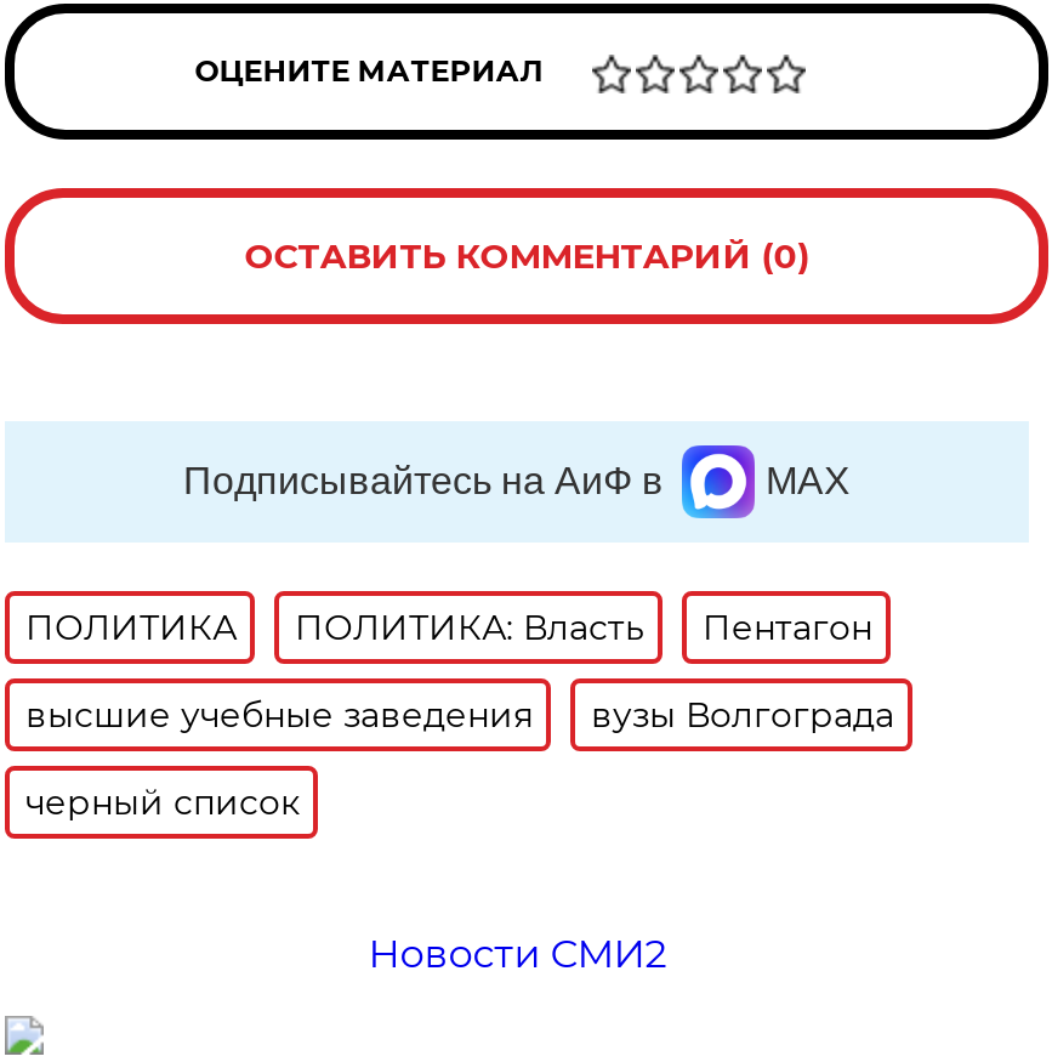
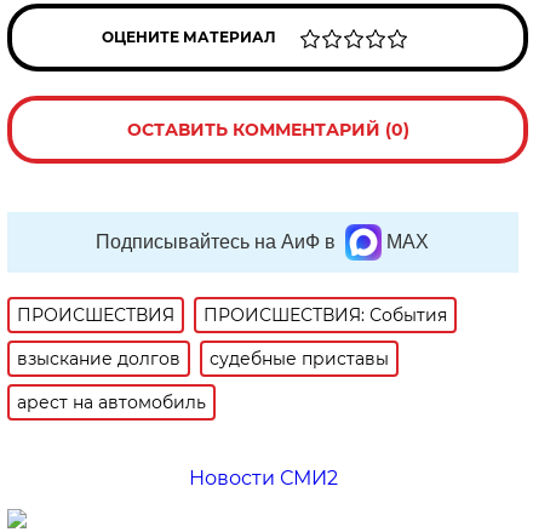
[25,606,872,649] ПОЛИТИКА | ПОЛИТИКА: Власть | Пентагон -> [17,304,447,326] ПРОИСШЕСТВИЯ | ПРОИСШЕСТВИЯ: События
[25,693,894,737] высшие учебные заведения | вузы Волгограда -> [17,348,389,370] взыскание долгов | судебные приставы
[25,780,299,824] черный список -> [17,391,206,413] арест на автомобиль

